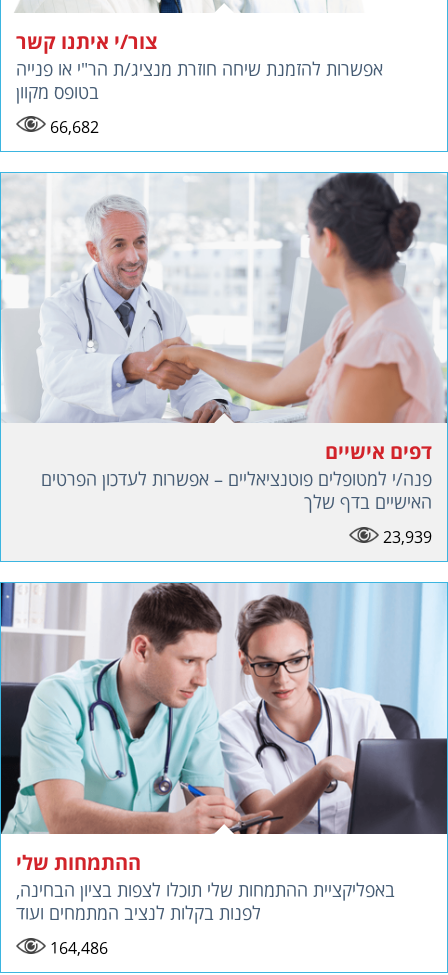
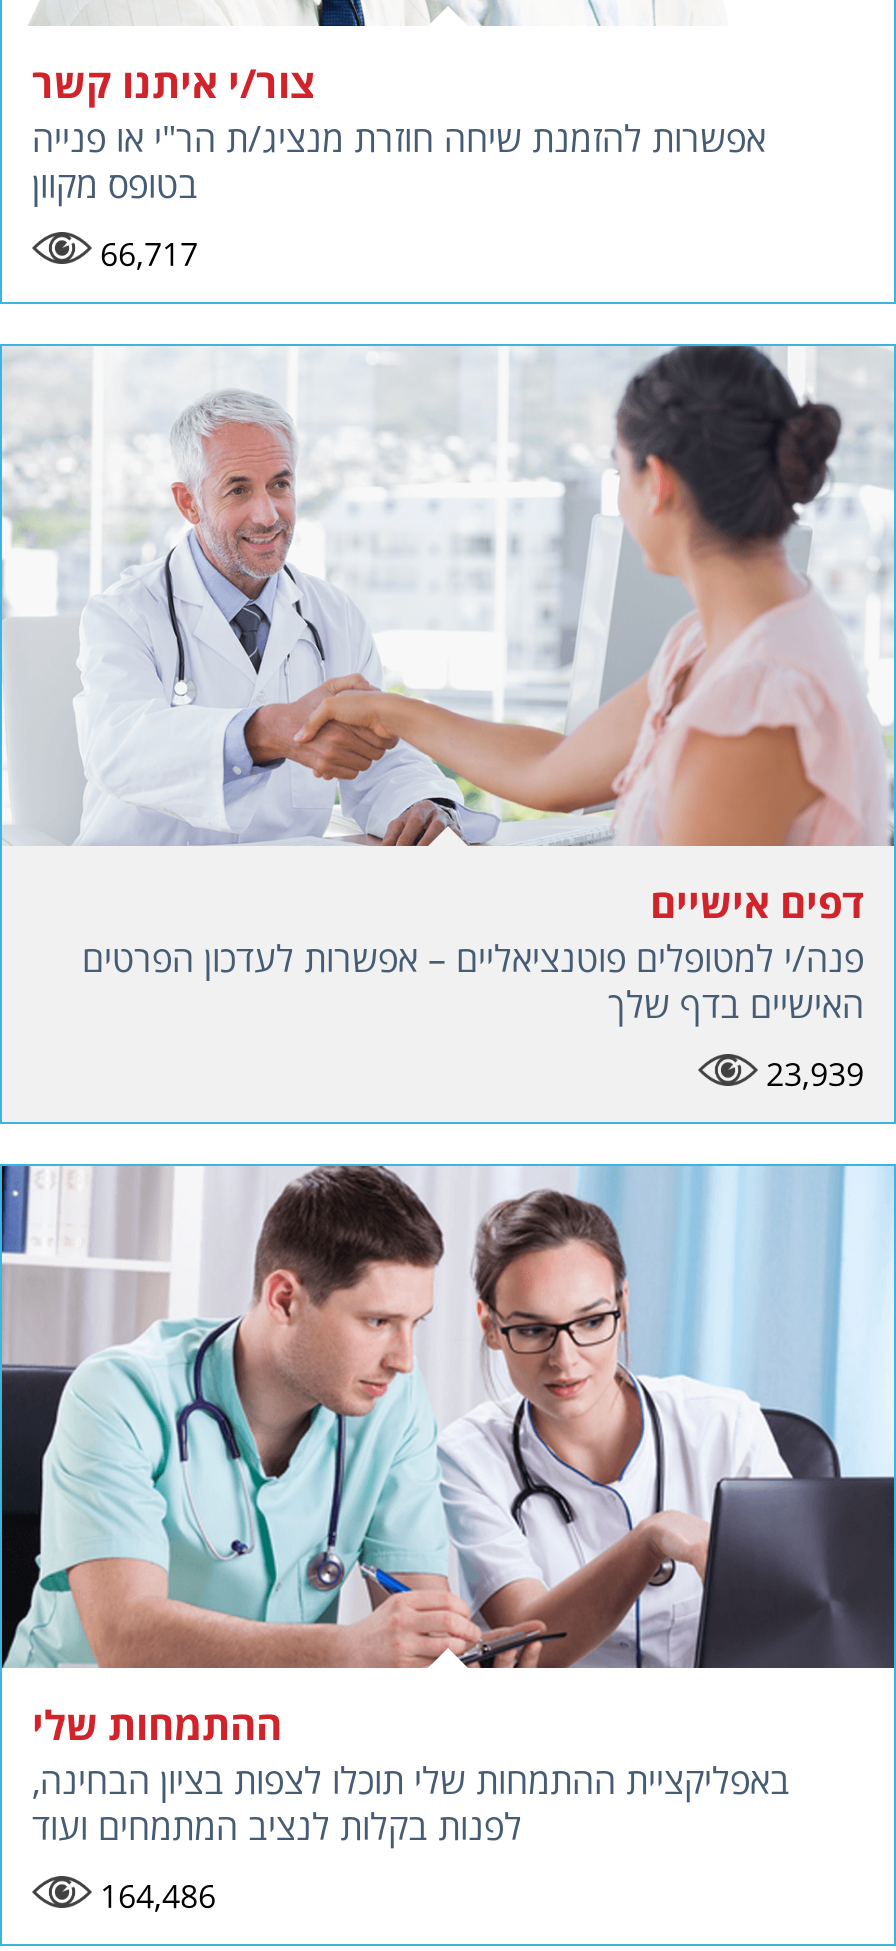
[50,108,99,141] 66,682 -> [100,215,198,281] 66,717

